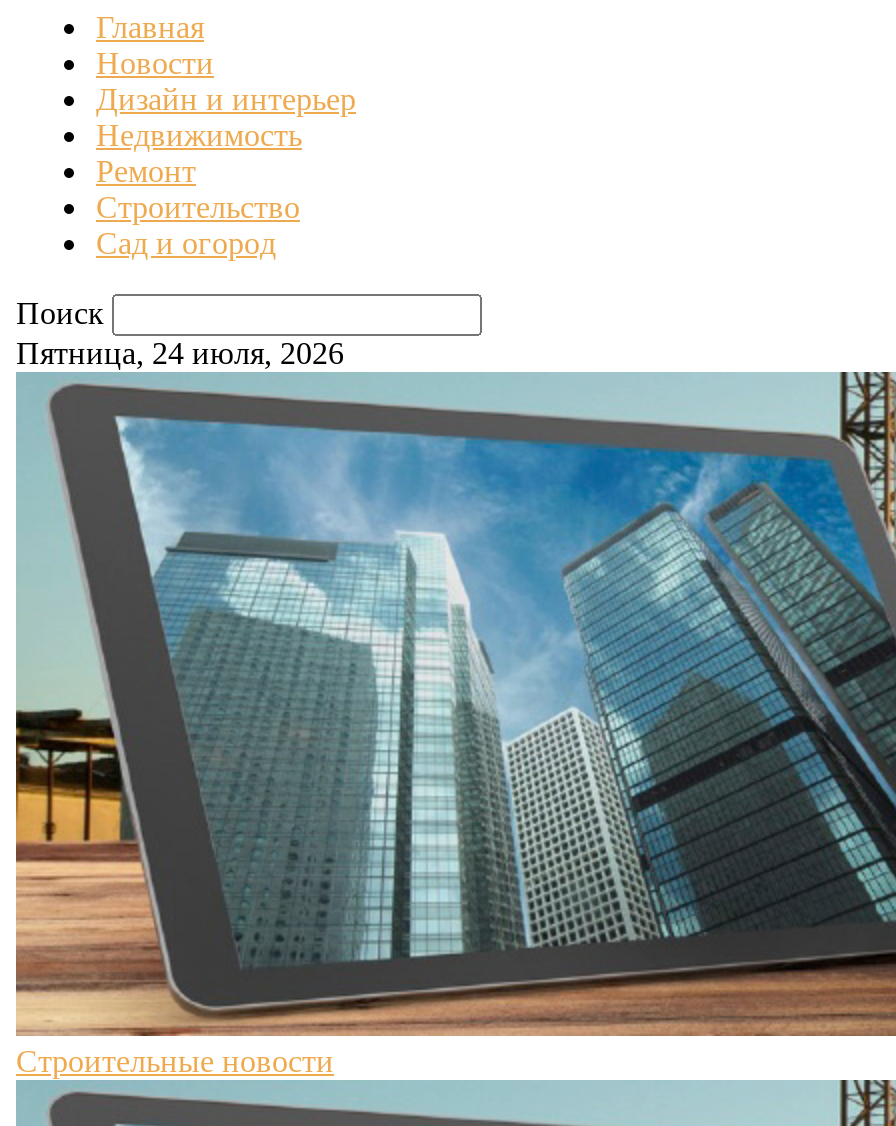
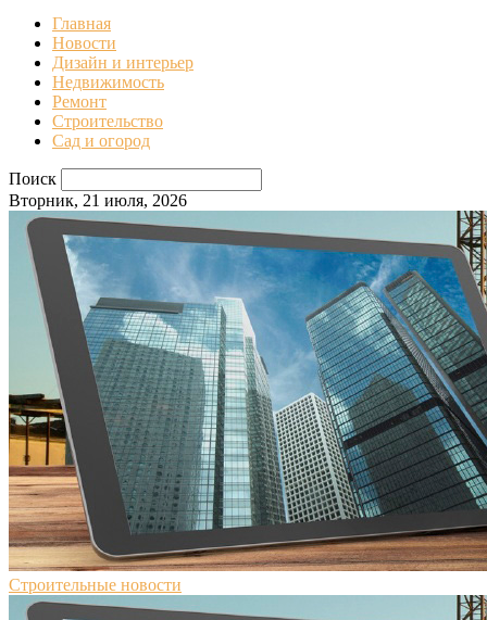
[16,336,344,370] Пятница, 24 июля, 2026 -> [9,191,187,210] Вторник, 21 июля, 2026

